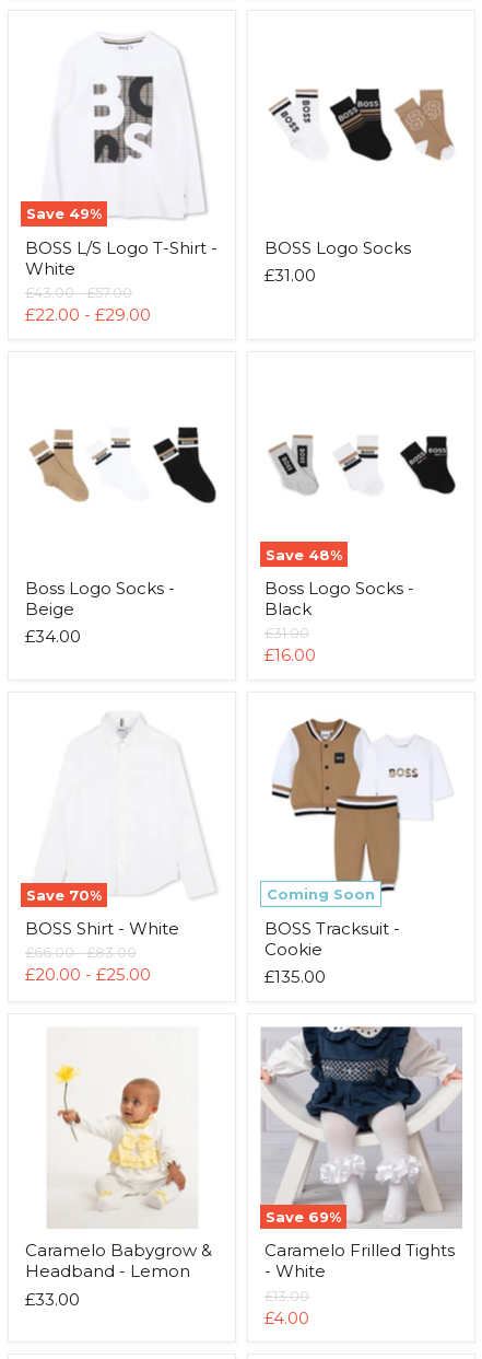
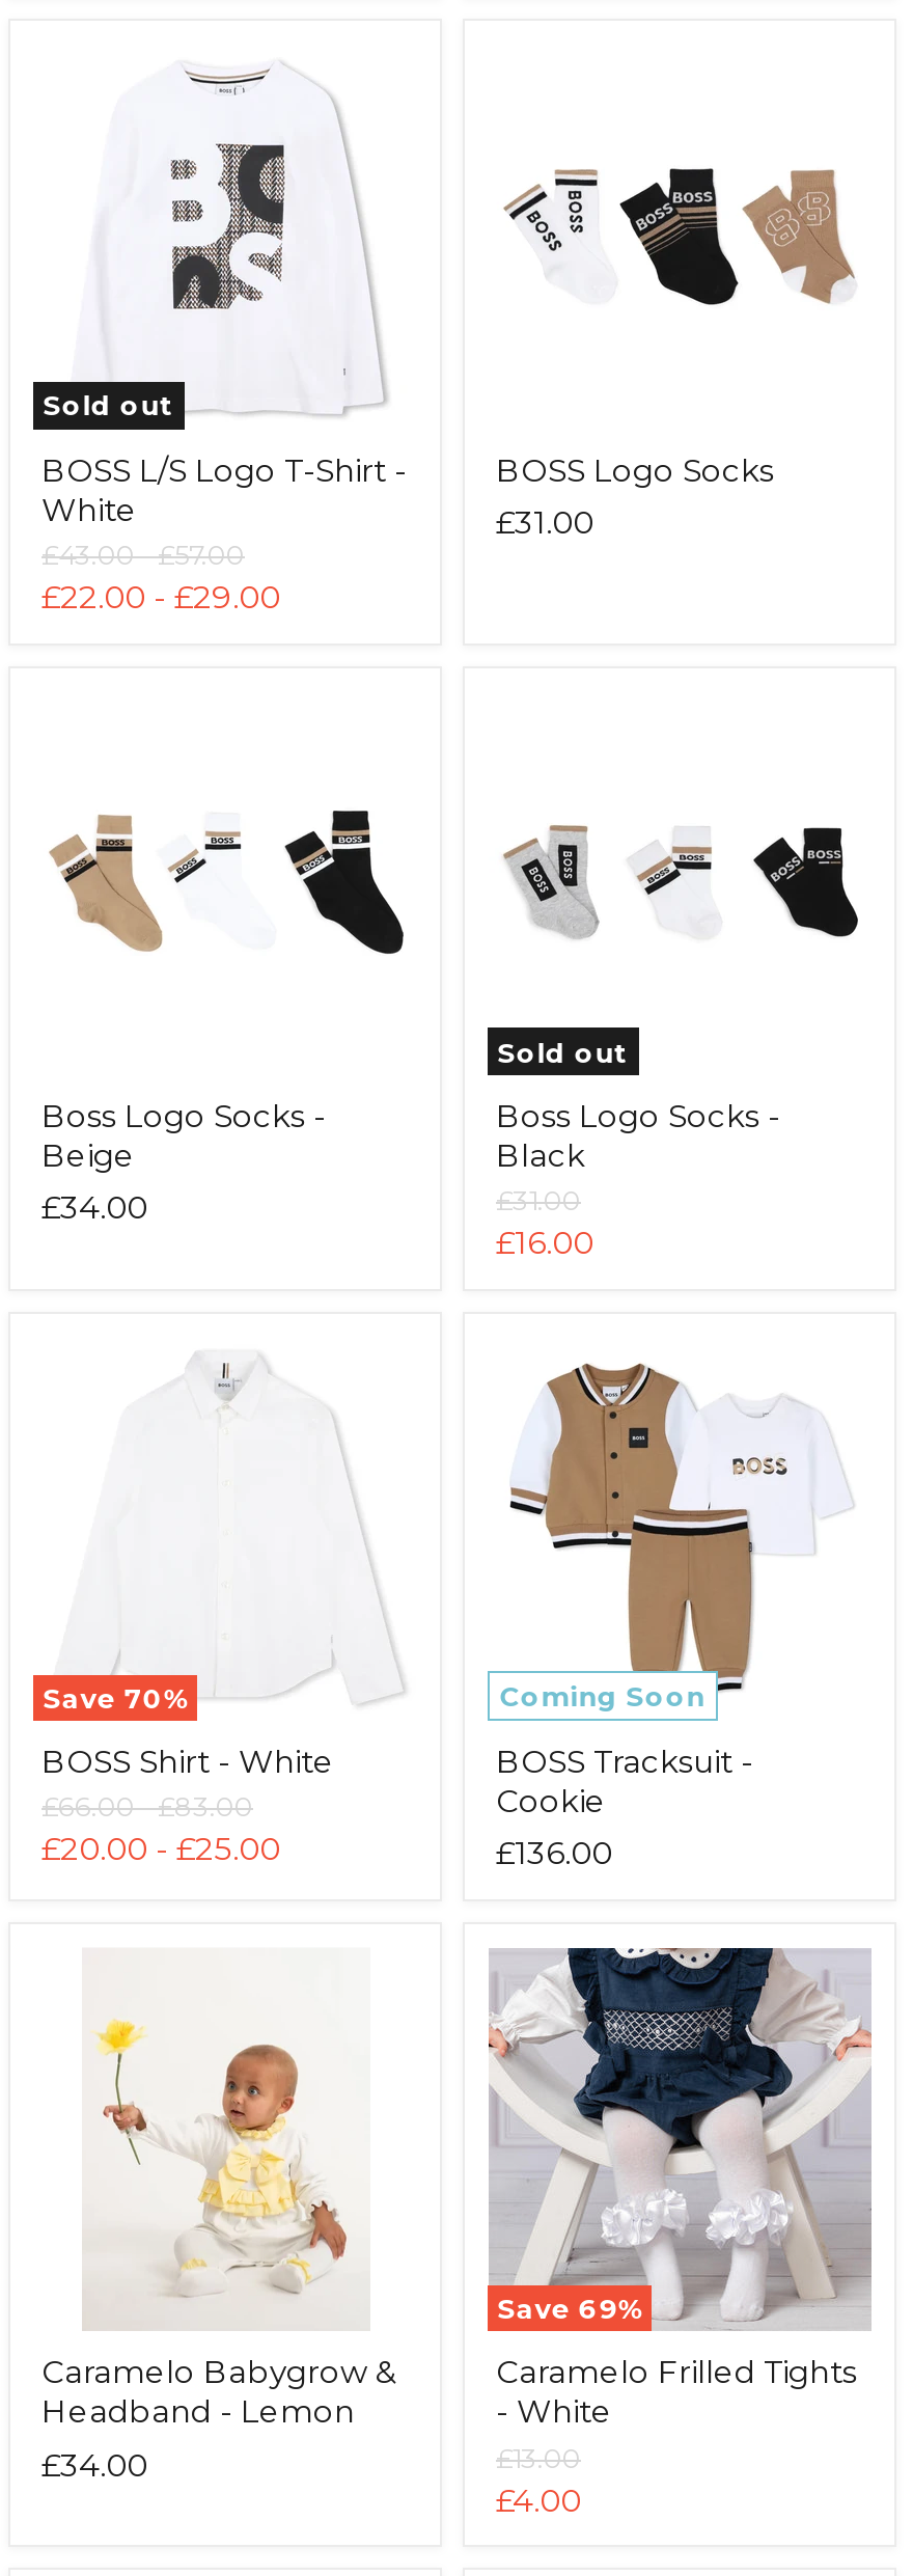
[26,205,101,222] Save 49% -> [43,389,174,422] Sold out
[265,545,342,563] Save 48% -> [498,1035,628,1068] Sold out
[264,966,326,987] £135.00 -> [496,1833,612,1873] £136.00
[25,1288,80,1309] £33.00 -> [41,2444,147,2484] £34.00

